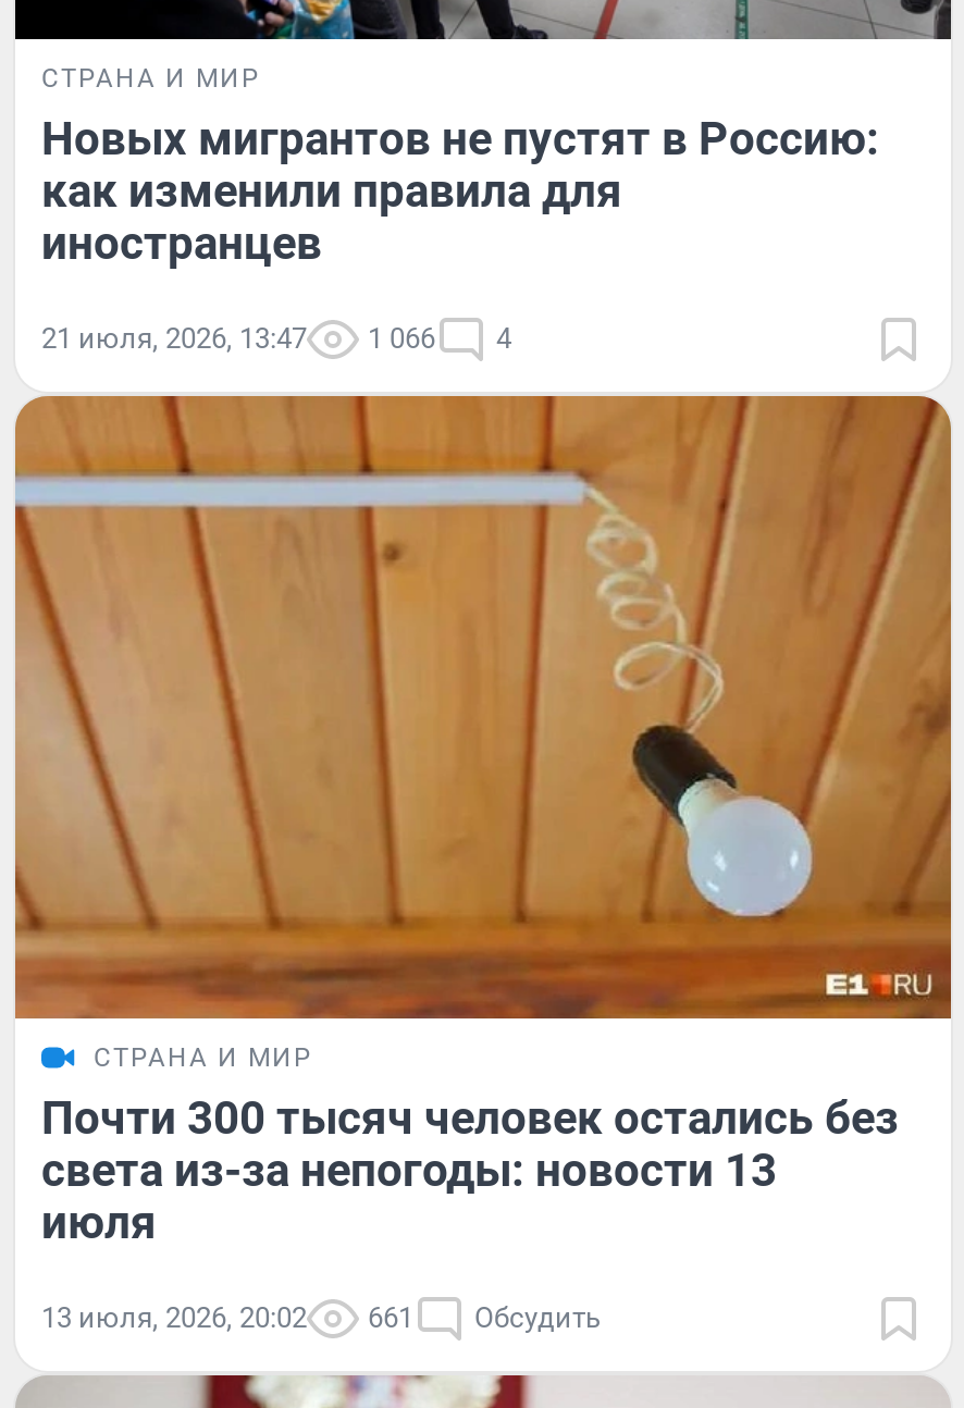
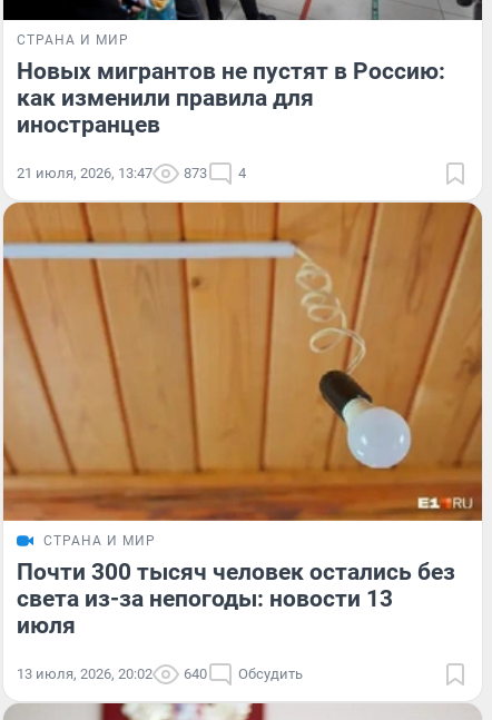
[41,321,511,354] 21 июля, 2026, 13:47 1 066 4 -> [17,164,246,181] 21 июля, 2026, 13:47 873 4
[41,1302,601,1335] 13 июля, 2026, 20:02 661 Обсудить -> [17,666,303,682] 13 июля, 2026, 20:02 640 Обсудить

